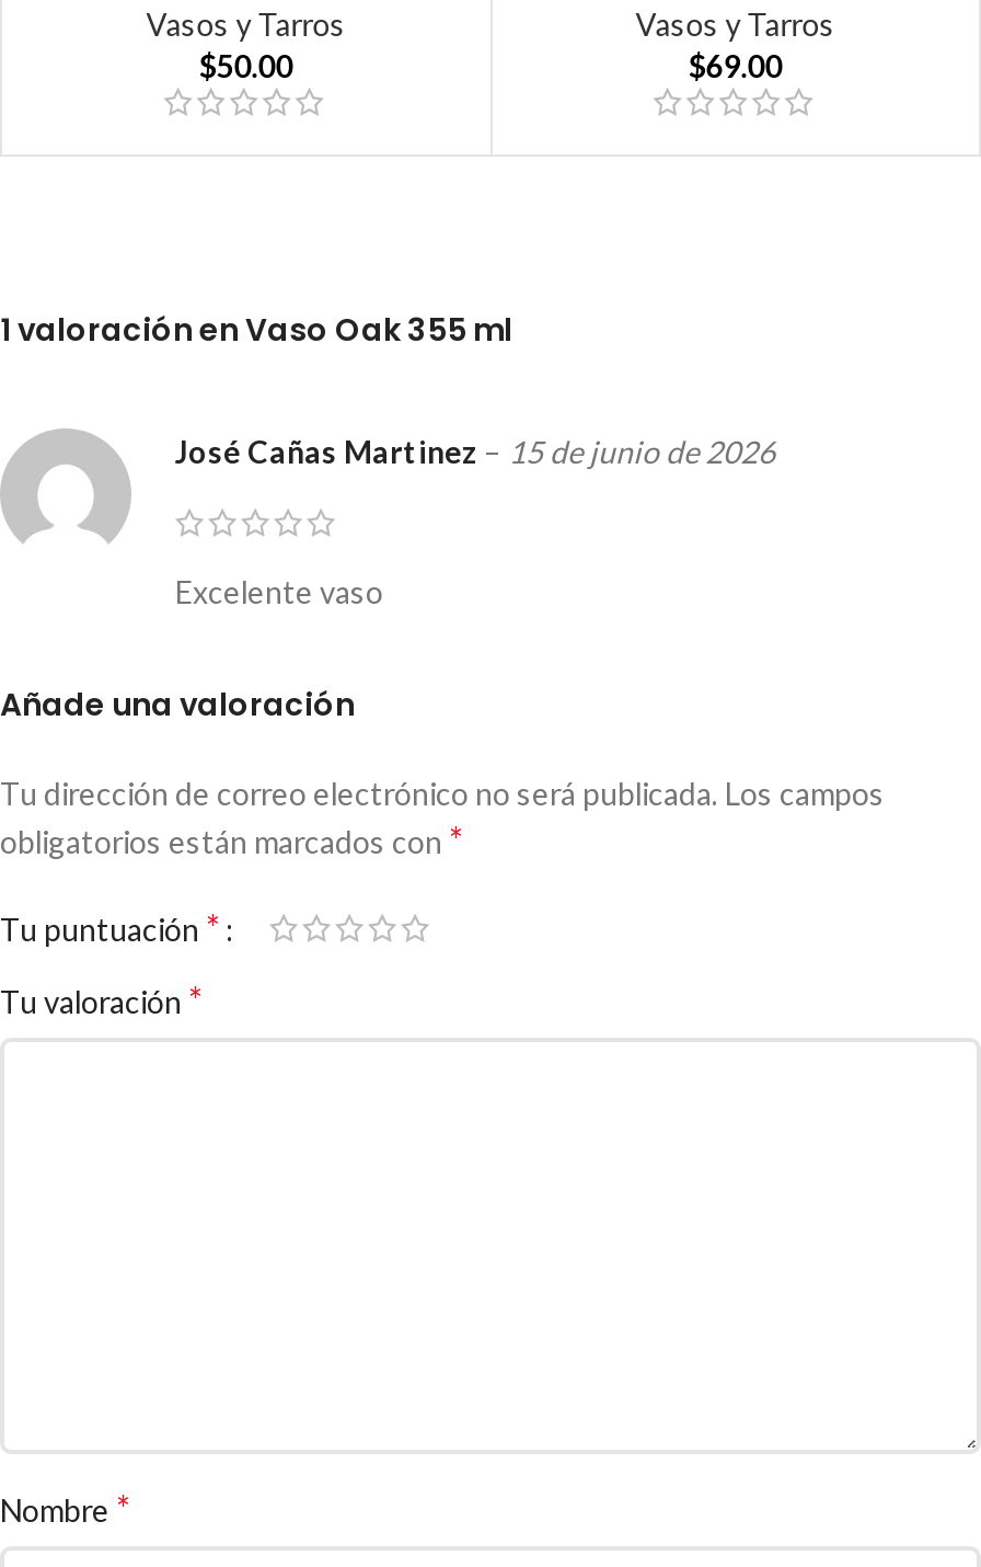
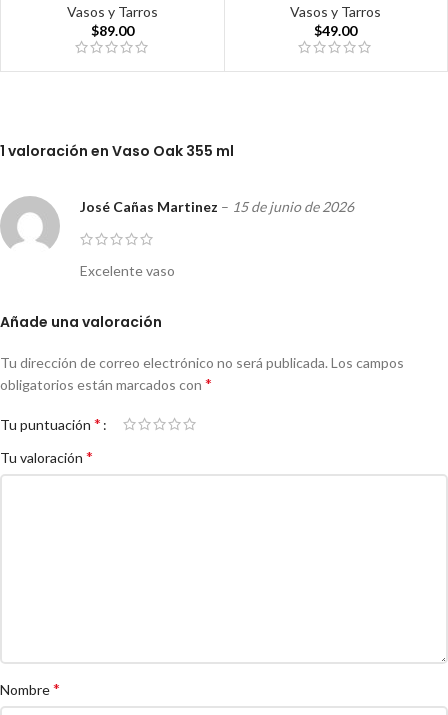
[199,46,293,83] $50.00 -> [91,22,134,39] $89.00
[688,47,782,85] $69.00 -> [314,22,357,39] $49.00

